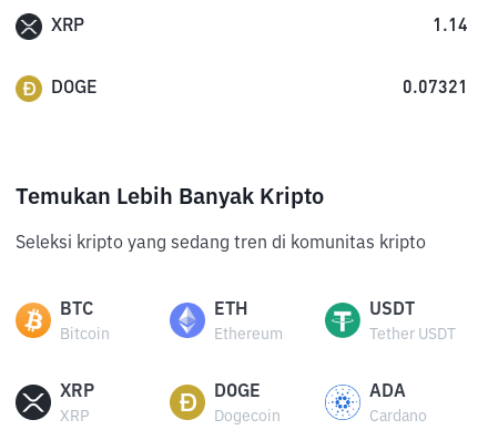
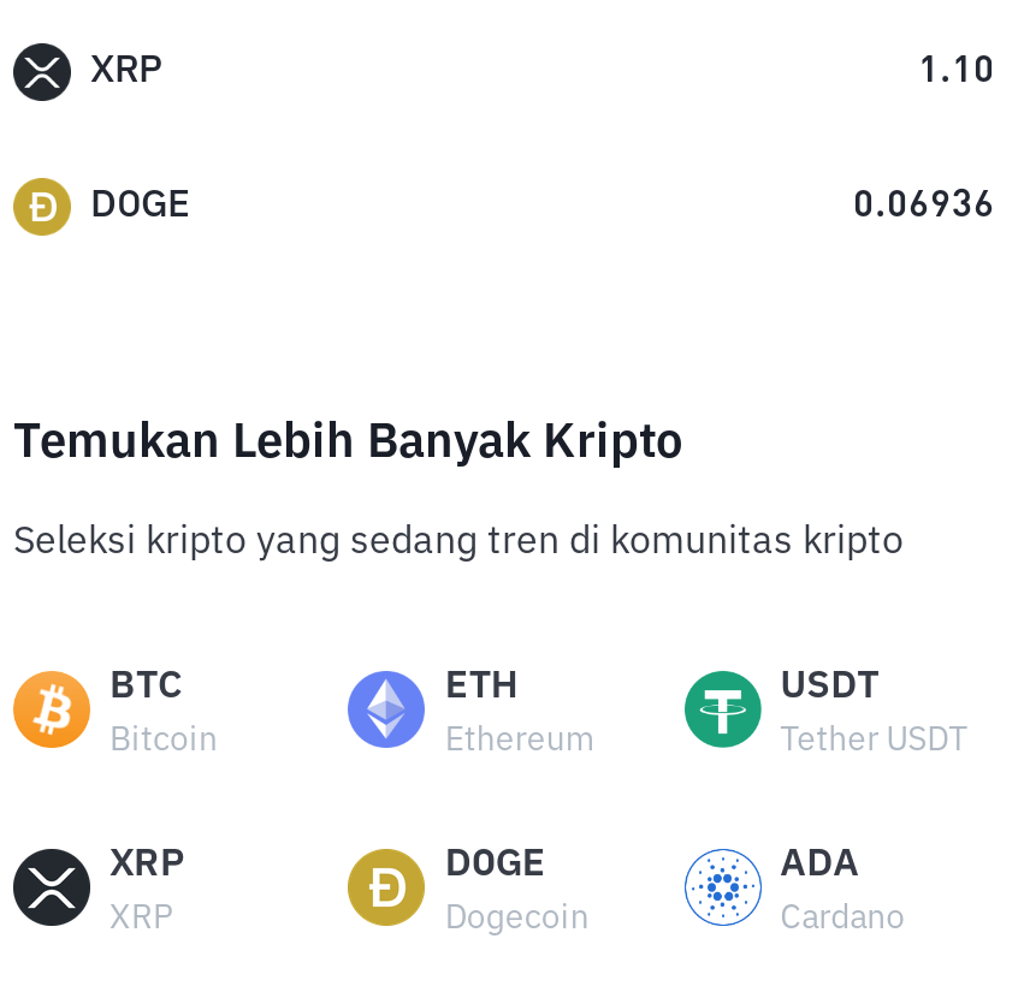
[433,18,468,35] 1.14 -> [918,53,995,91] 1.10
[403,80,468,98] 0.07321 -> [853,188,995,226] 0.06936

